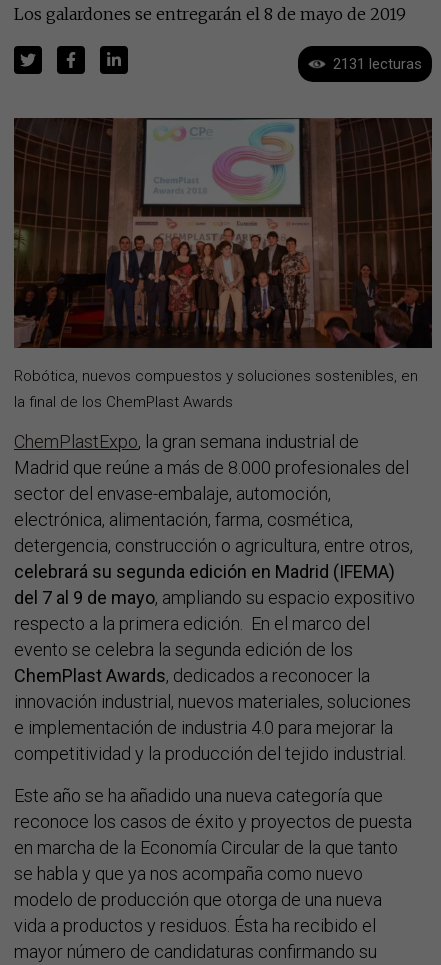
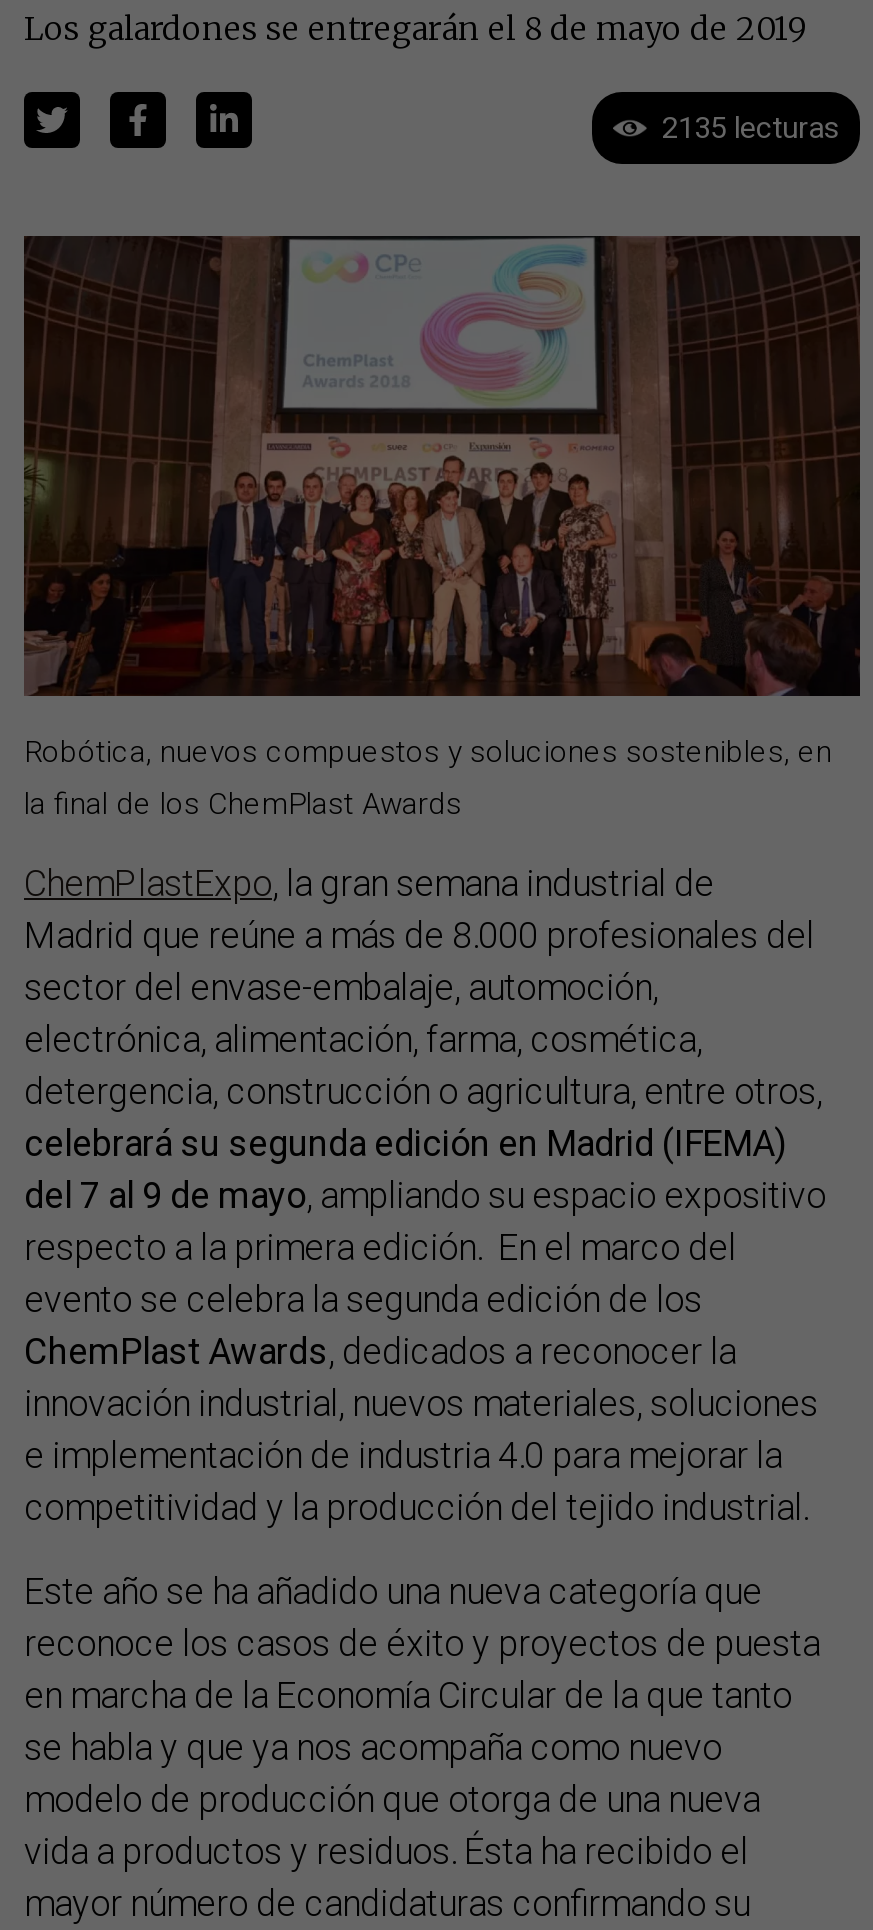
[333,55,422,73] 2131 lecturas -> [662,110,840,146] 2135 lecturas

